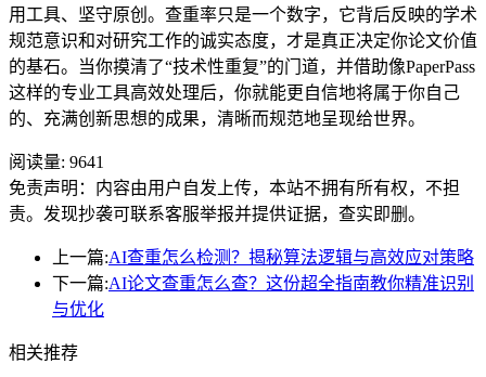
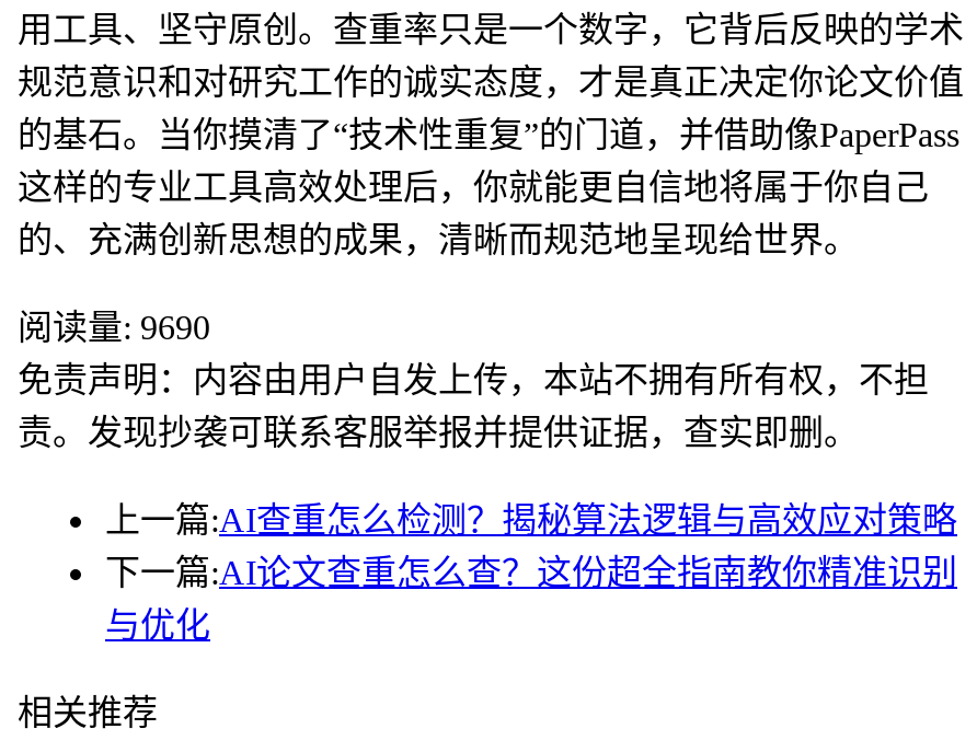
[9,153,104,171] 阅读量: 9641 -> [18,308,210,346] 阅读量: 9690

